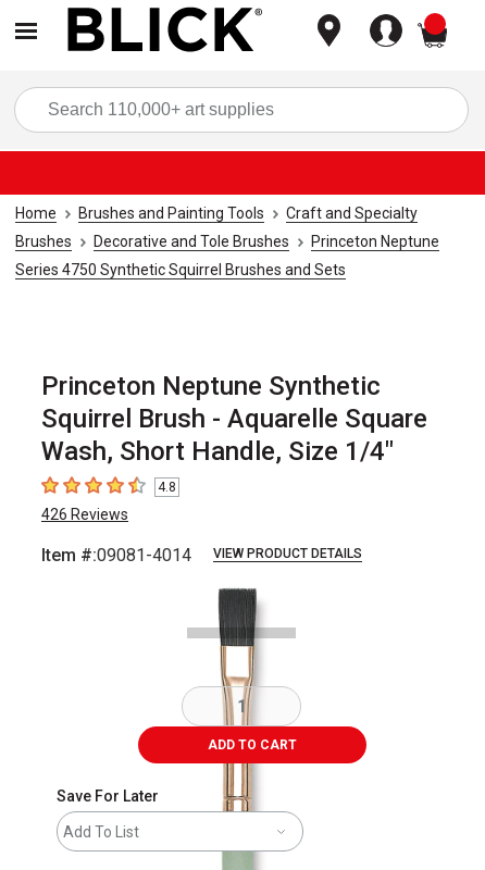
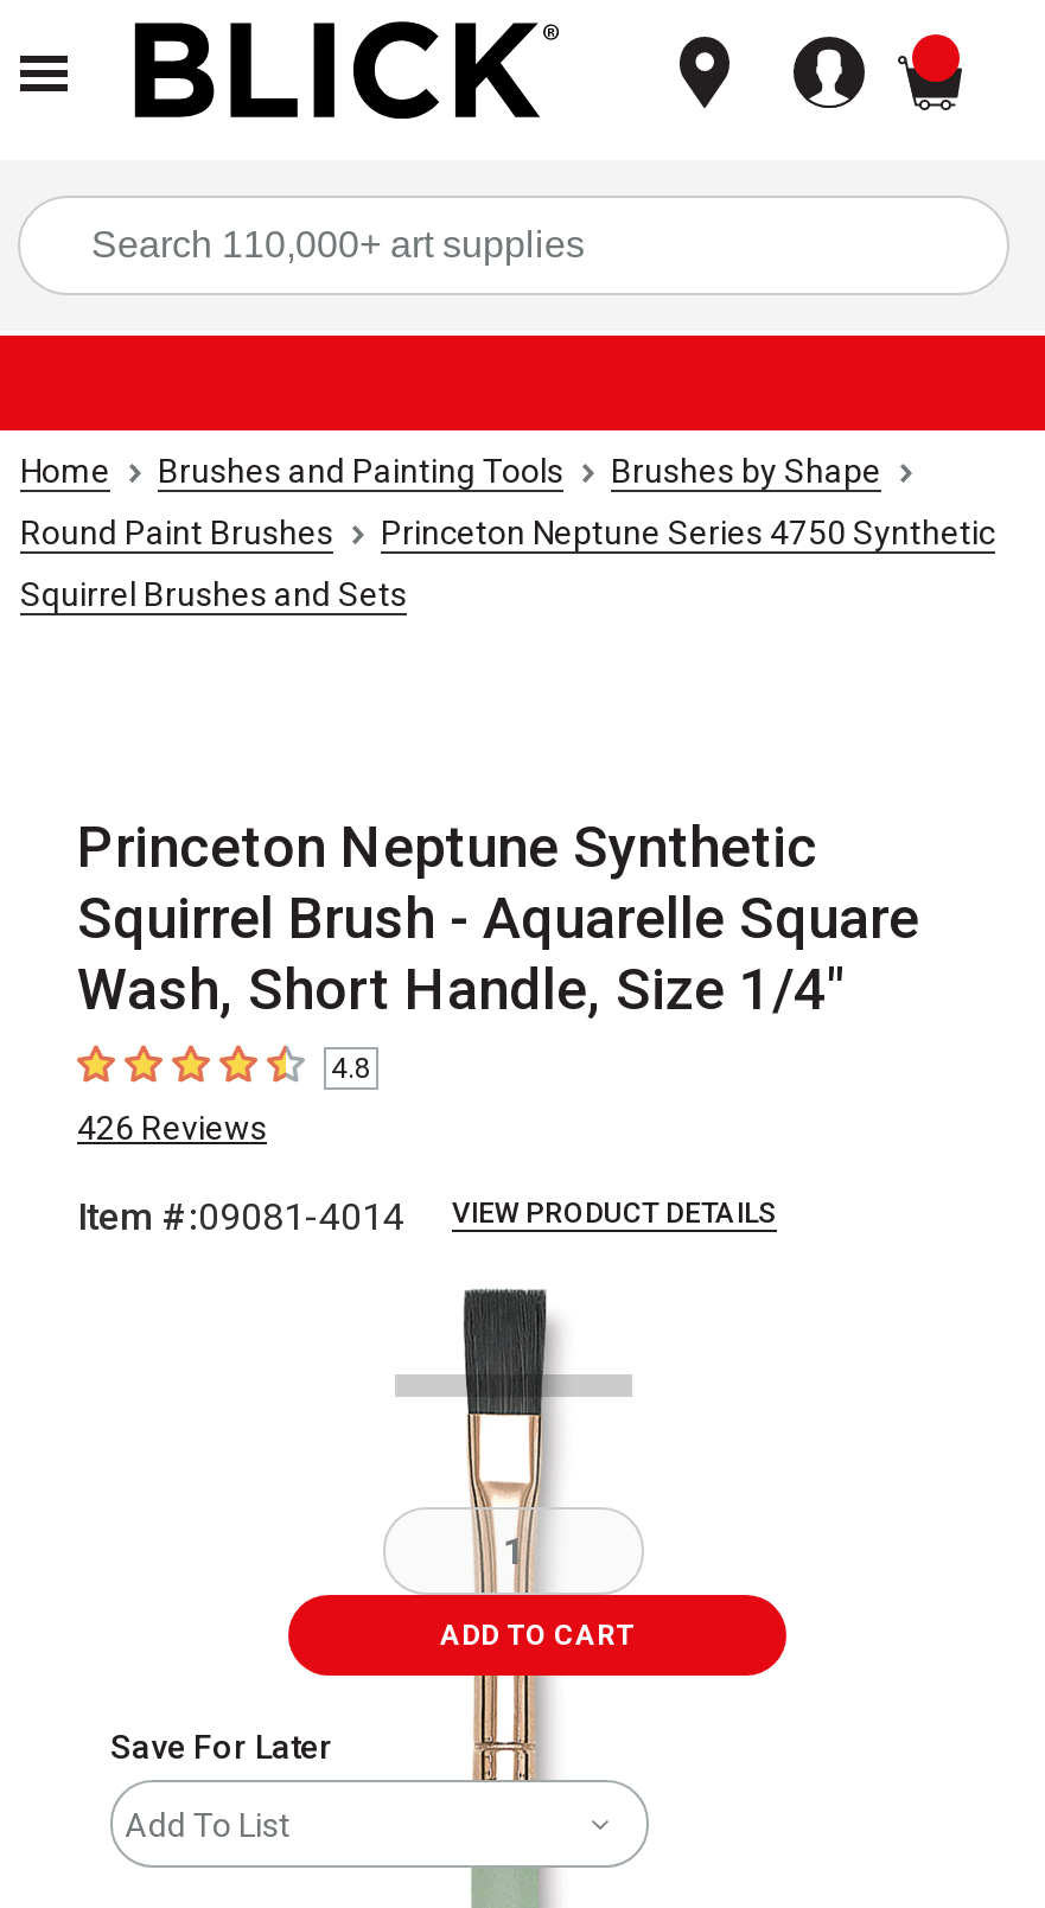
[286,204,418,222] Craft and Specialty -> [611,452,881,490] Brushes by Shape
[15,233,439,250] Brushes | Decorative and Tole Brushes | Princeton Neptune -> [20,513,995,551] Round Paint Brushes | Princeton Neptune Series 4750 Synthetic
[15,261,346,278] Series 4750 Synthetic Squirrel Brushes and Sets -> [20,575,407,613] Squirrel Brushes and Sets

